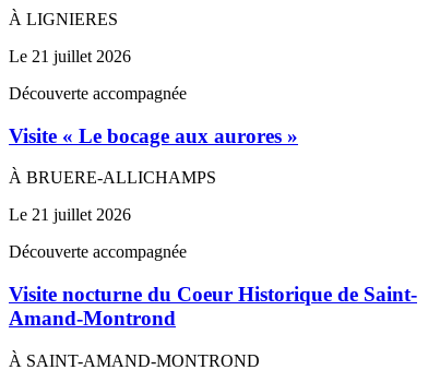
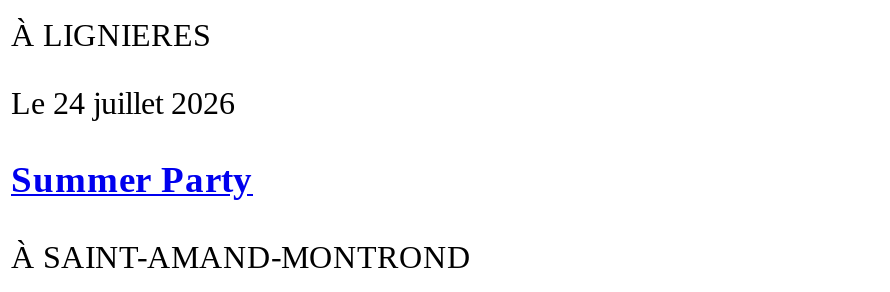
[9,47,417,330] Le 21 juillet 2026 | Découverte accompagnée | Visite « Le bocage aux aurores » | À BRUERE-ALLICHAMPS | Le 21 juillet 2026 | Découverte accompagnée | Visite nocturne du Coeur Historique de Saint- | Amand-Montrond -> [11,86,253,201] Le 24 juillet 2026 | Summer Party

